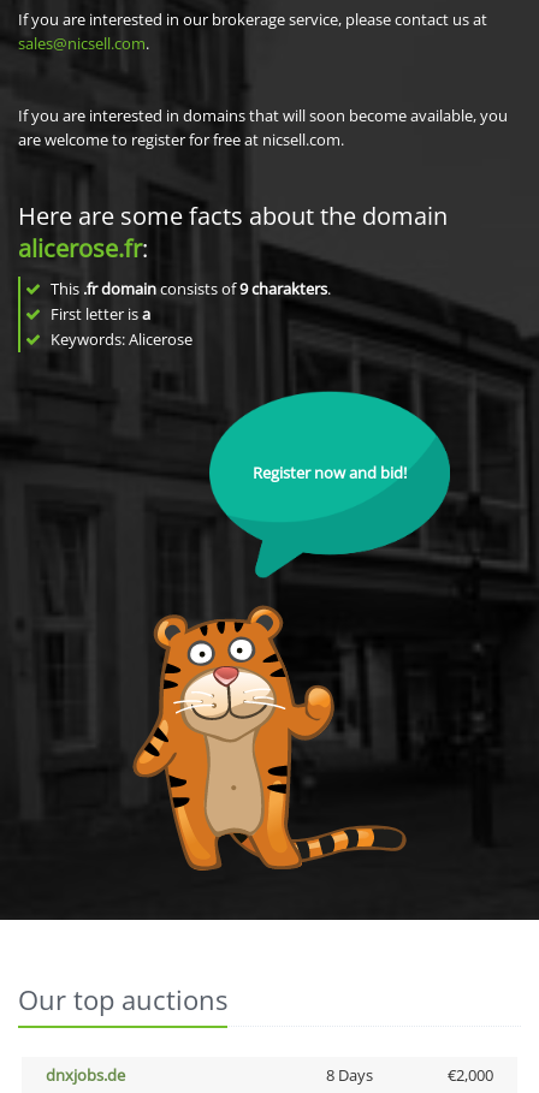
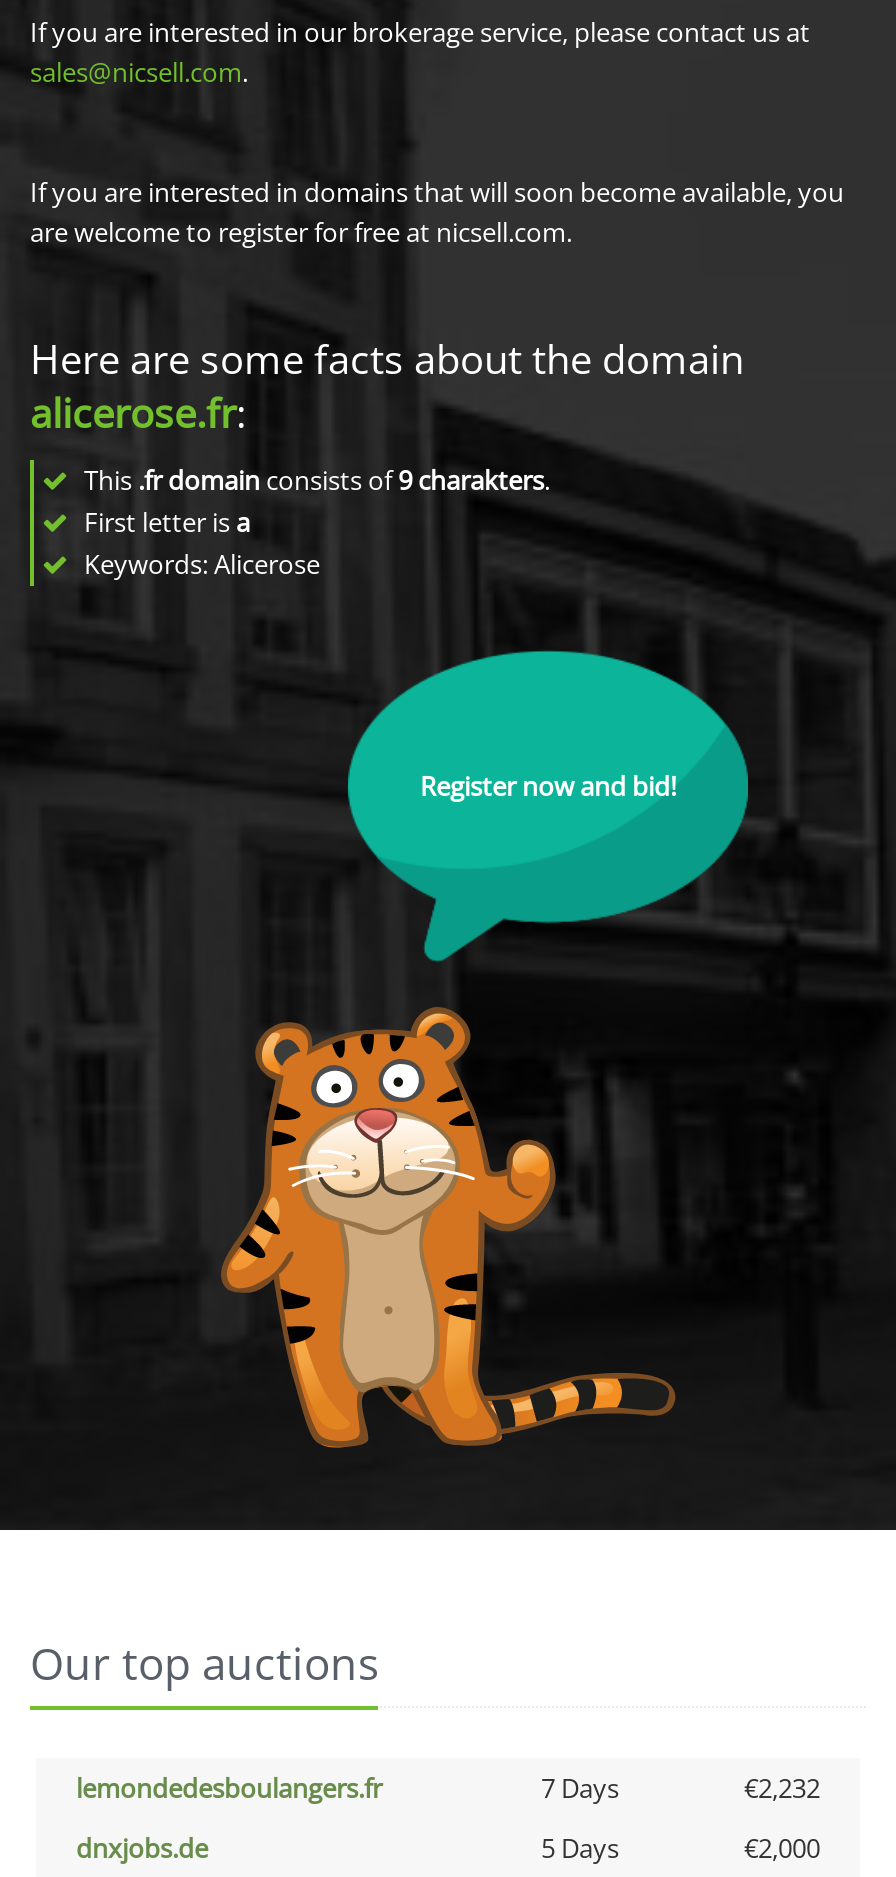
none -> [76,1770,820,1806] lemondedesboulangers.fr | 7 Days | €2,232
[325,1064,372,1086] 8 Days -> [541,1830,619,1866] 5 Days

